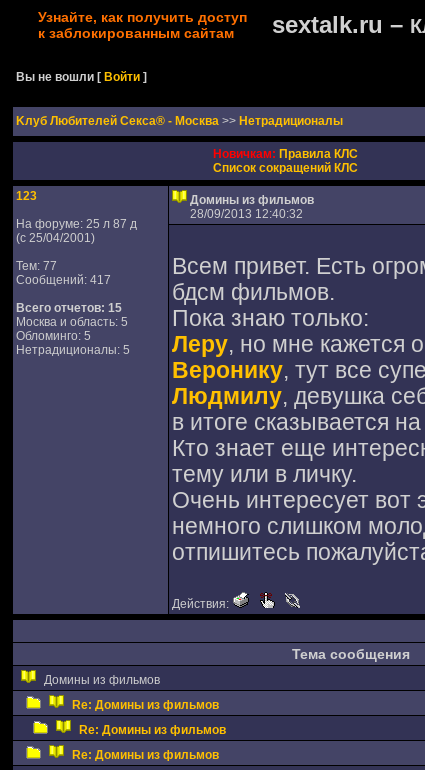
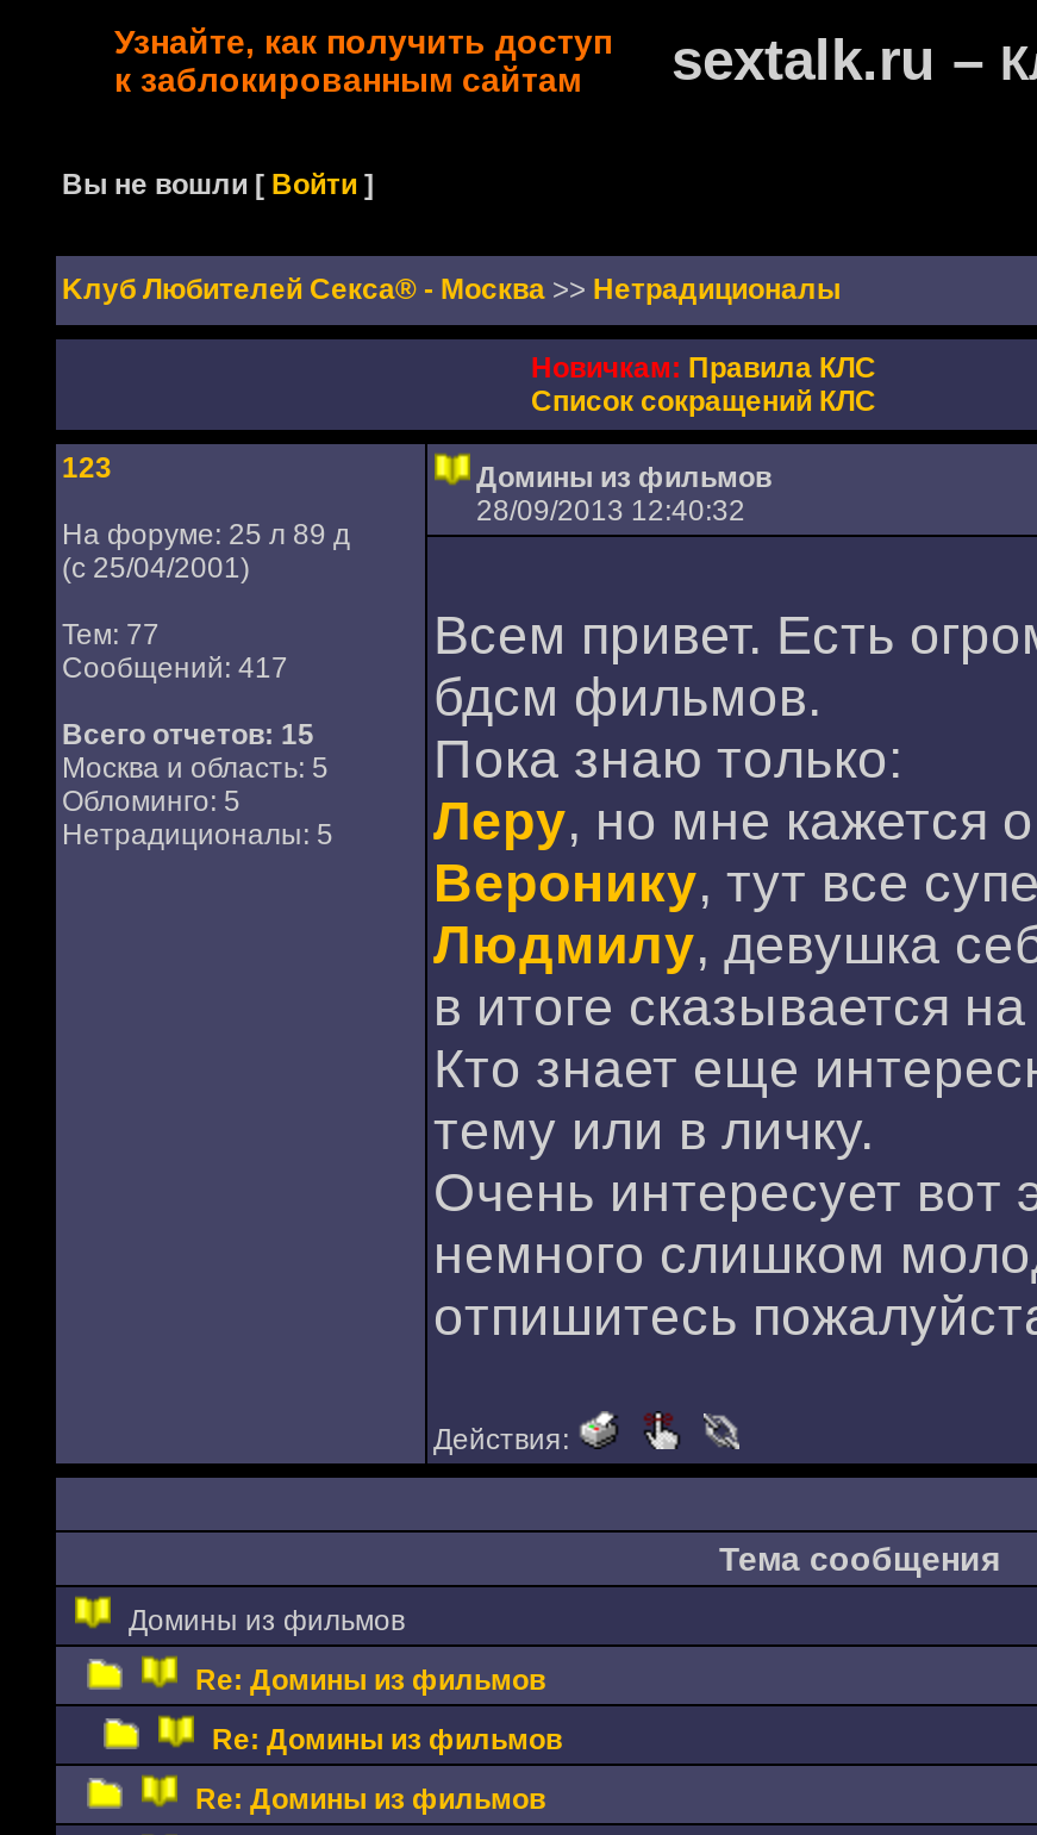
[15,217,136,231] На форуме: 25 л 87 д -> [62,518,350,551] На форуме: 25 л 89 д

